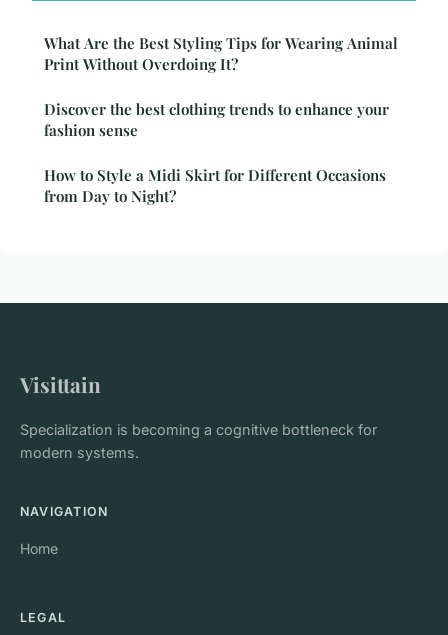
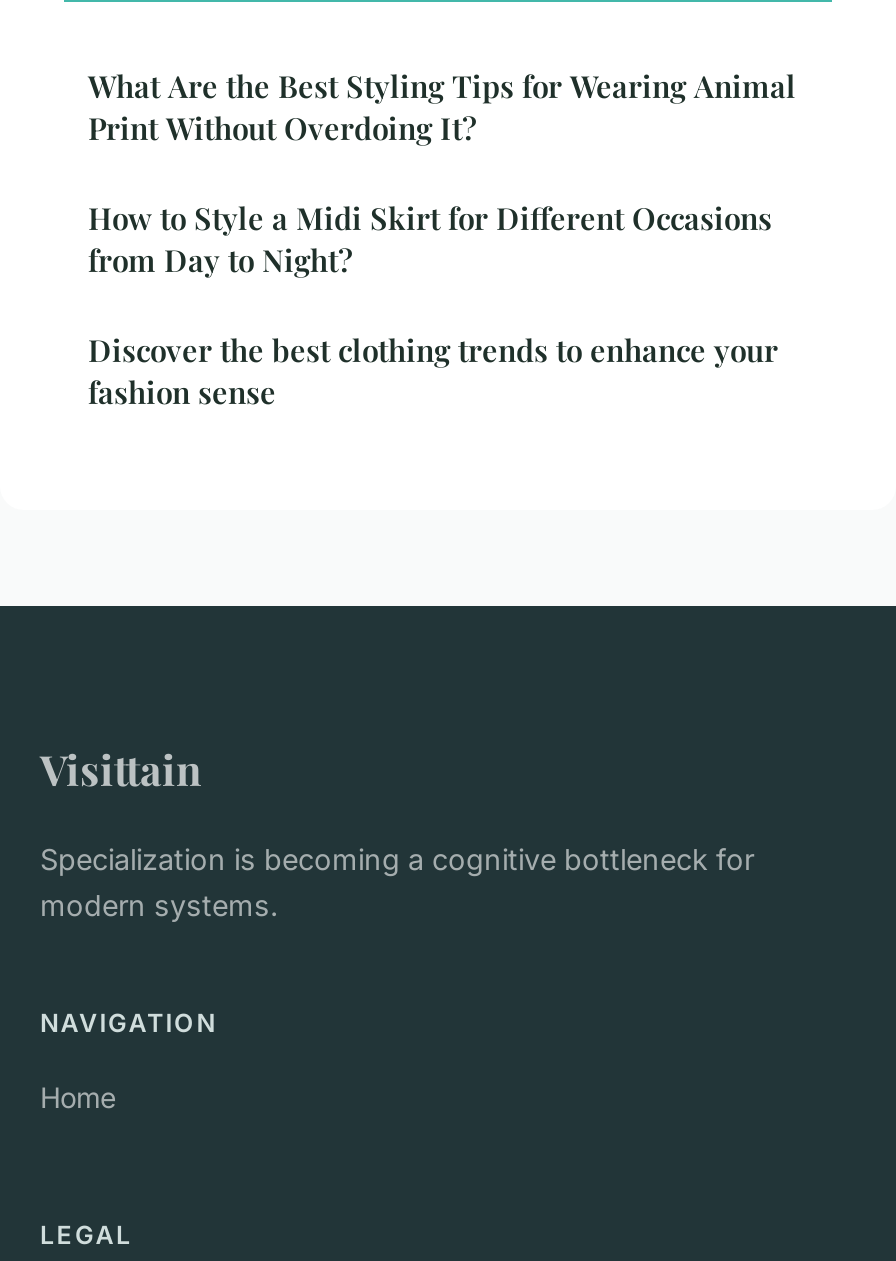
moved [44,99,389,140] -> [88,330,778,412]: Discover the best clothing trends to enhance your | fashion sense
moved [44,165,386,206] -> [88,198,772,280]: How to Style a Midi Skirt for Different Occasions | from Day to Night?

